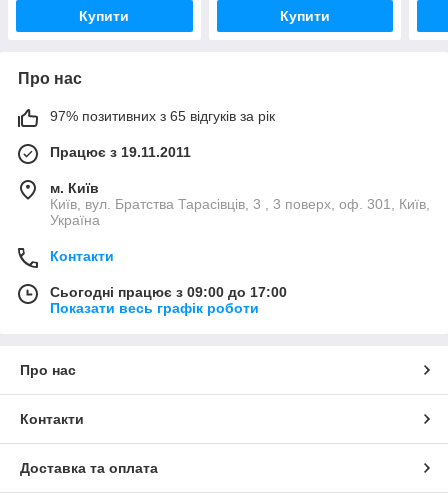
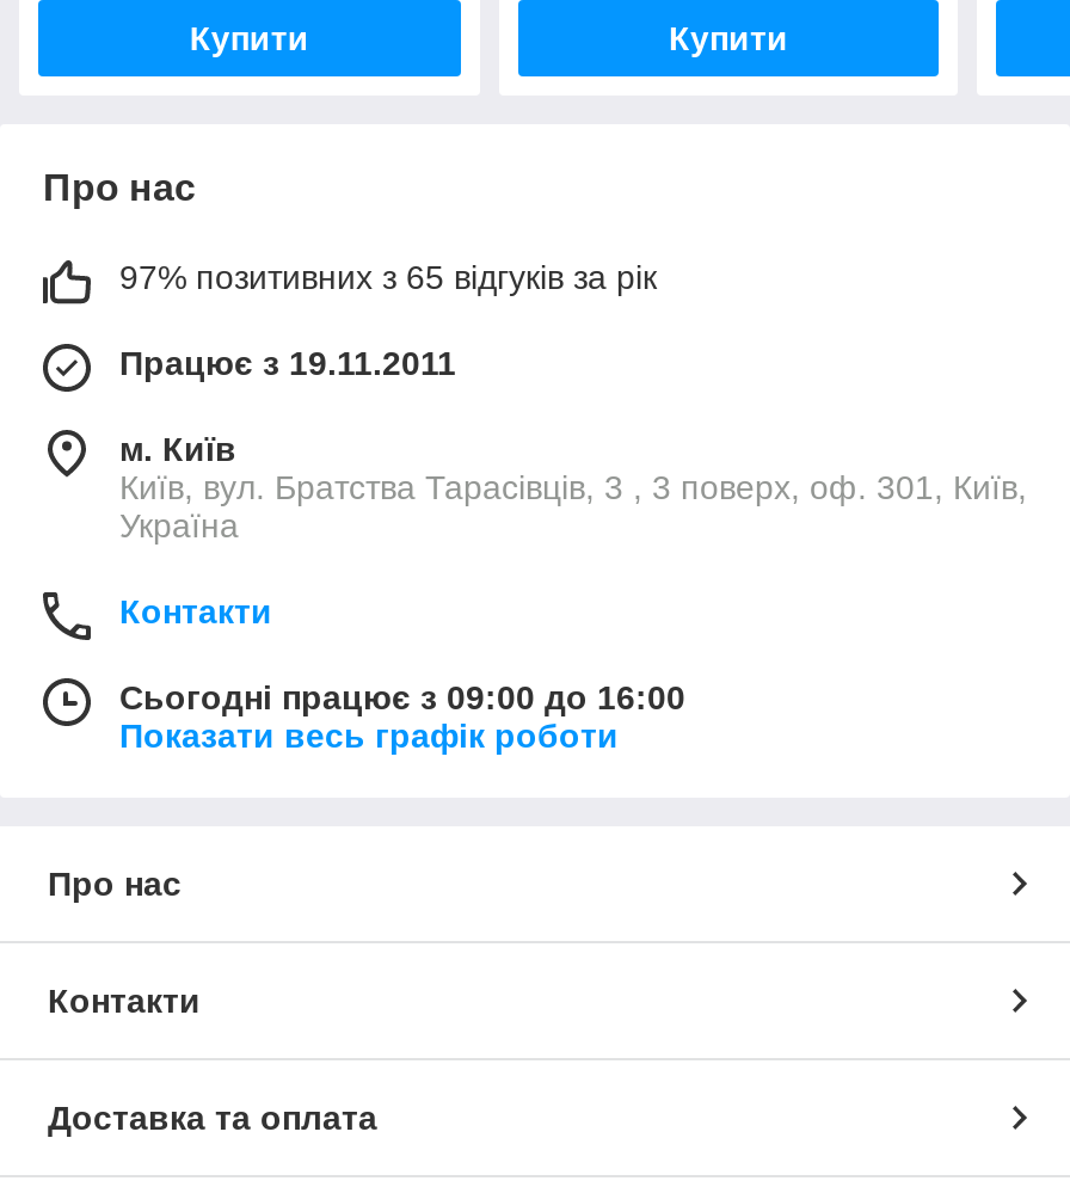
[50,284,287,300] Сьогодні працює з 09:00 до 17:00 -> [119,679,685,717] Сьогодні працює з 09:00 до 16:00

